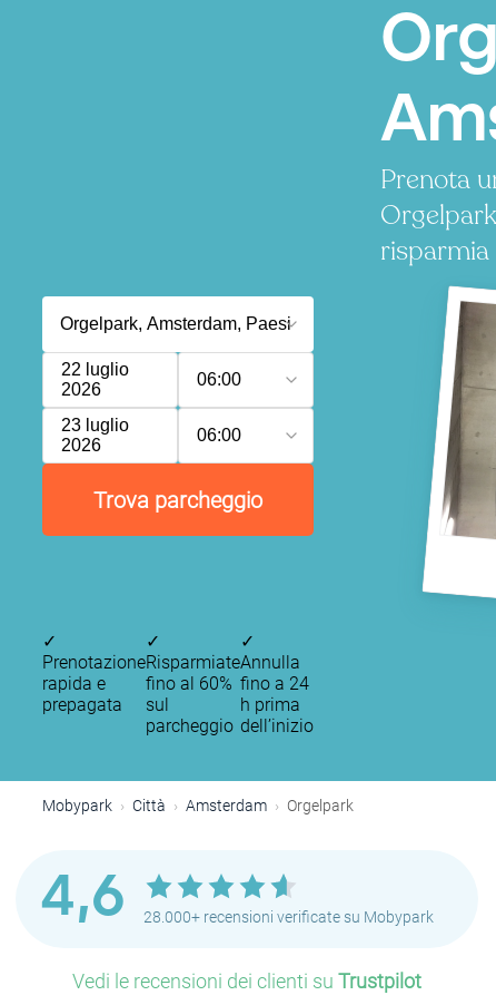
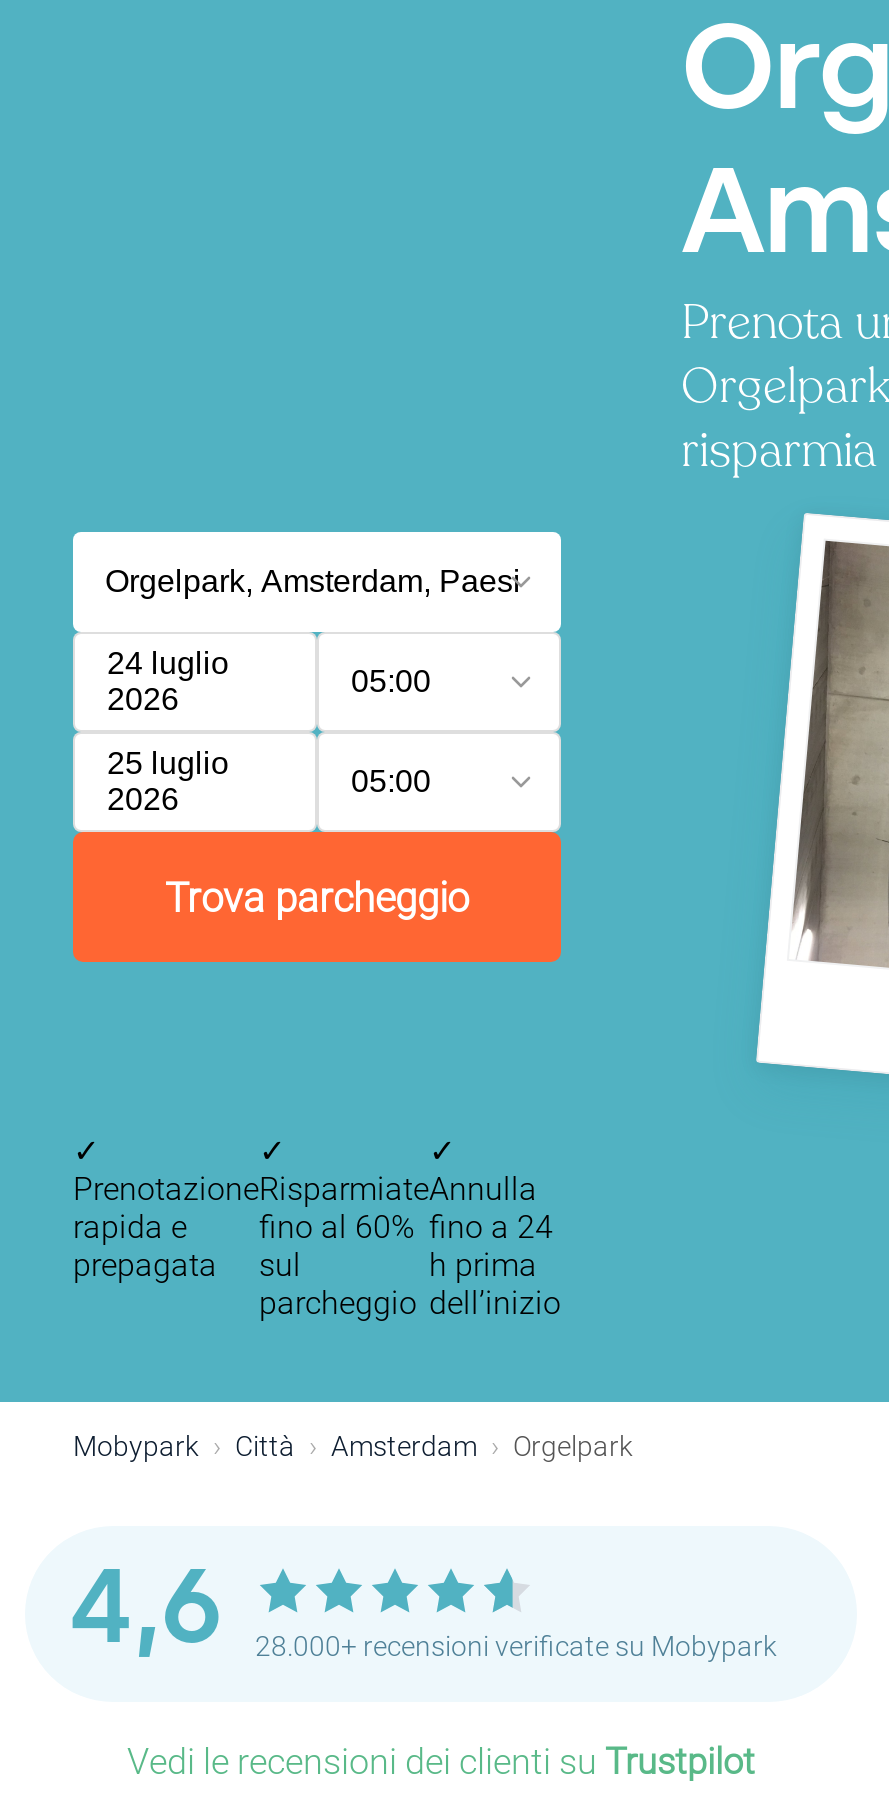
[61,360,129,379] 22 luglio -> [107,646,229,680] 24 luglio
[197,370,241,389] 06:00 -> [351,664,431,698] 05:00
[61,416,129,435] 23 luglio -> [107,746,229,780] 25 luglio
[197,426,241,445] 06:00 -> [351,764,431,798] 05:00

